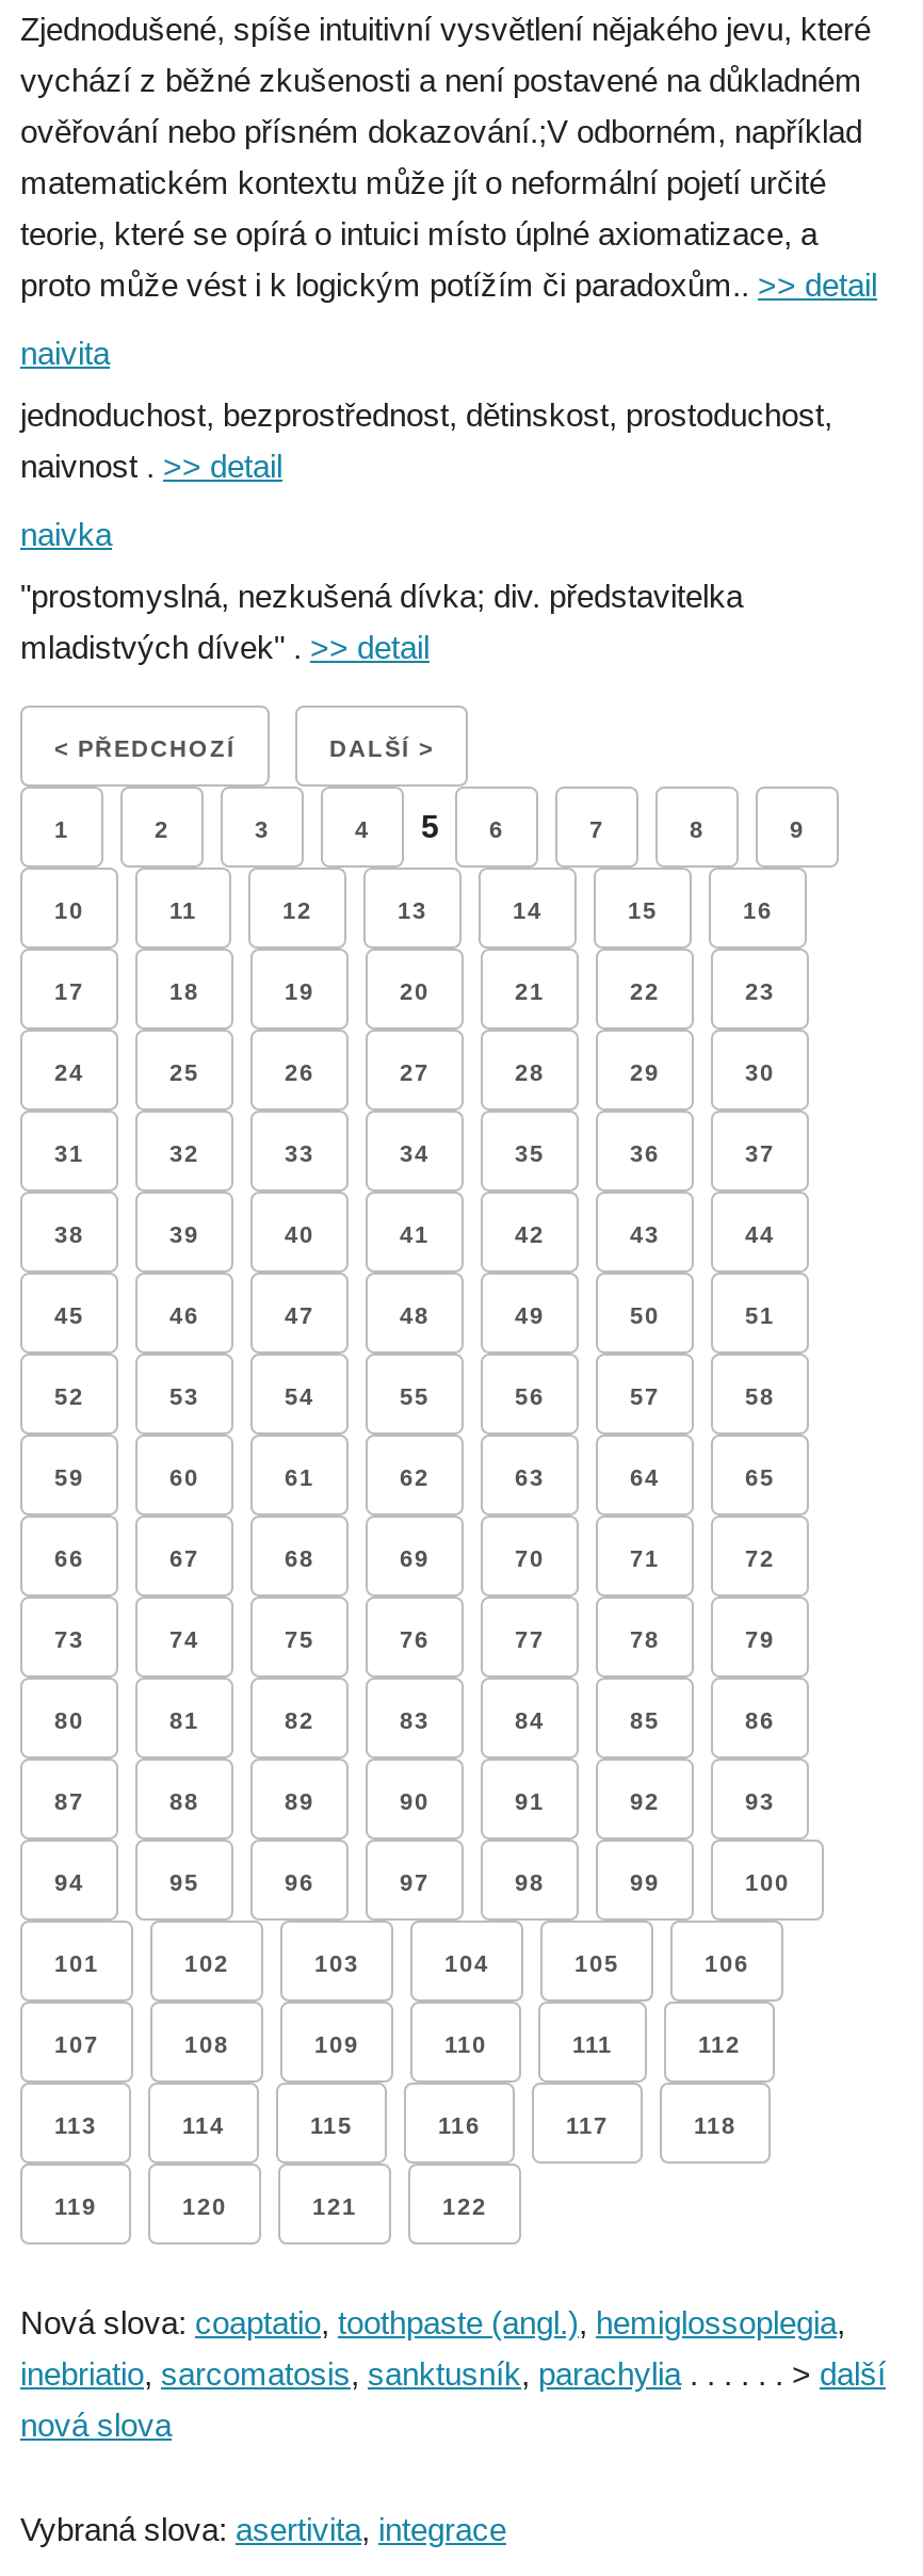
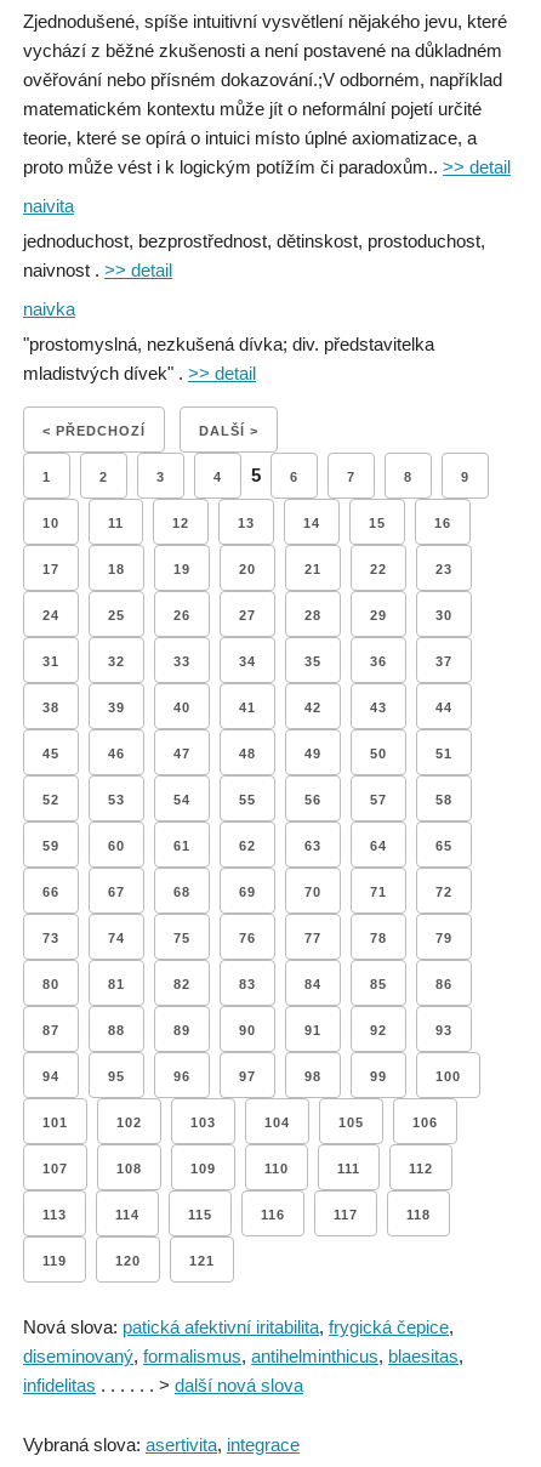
[20,2193,886,2443] 122 | Nová slova: coaptatio, toothpaste (angl.), hemiglossoplegia, | inebriatio, sarcomatosis, sanktusník, parachylia. . . . . . > další | nová slova -> [23,1317,463,1395] Nová slova: patická afektivní iritabilita, frygická čepice, | diseminovaný, formalismus, antihelminthicus, blaesitas, | infidelitas. . . . . . > další nová slova

